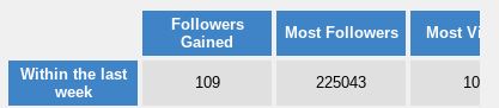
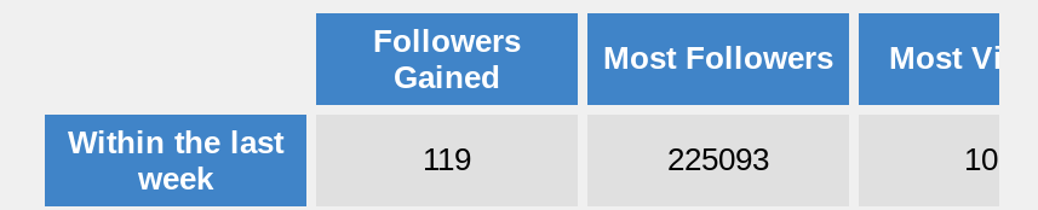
[194,74,220,91] 109 -> [423,141,471,177] 119
[316,74,366,91] 225043 -> [667,141,769,177] 225093

